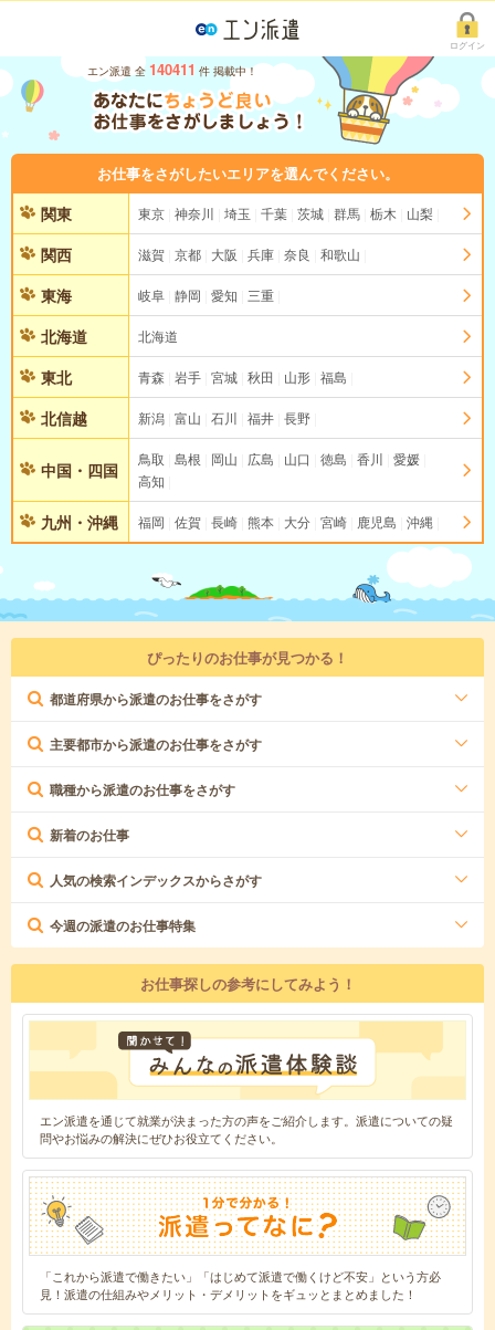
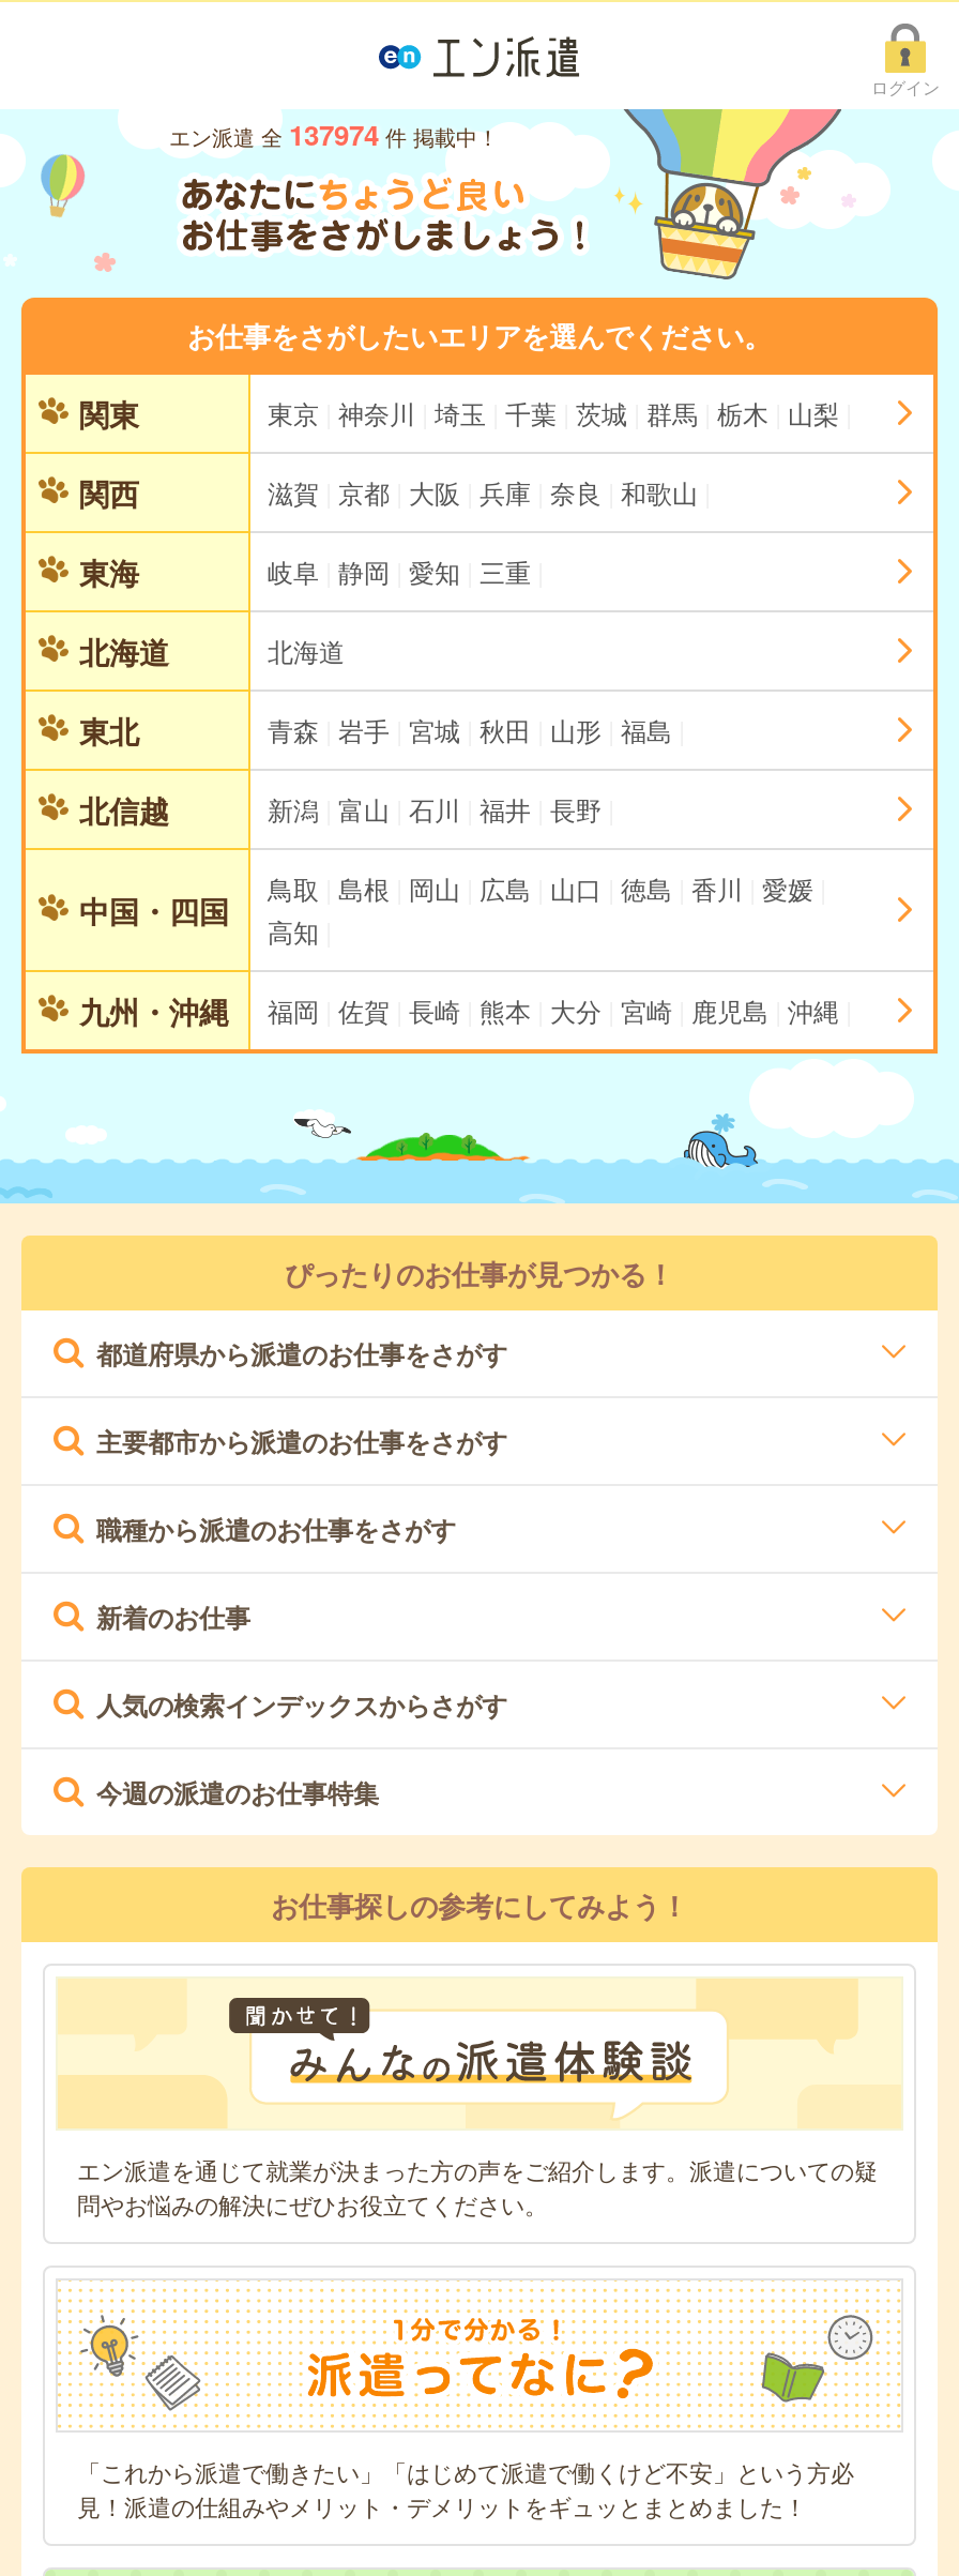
[87,59,257,80] エン派遣 全 140411 件 掲載中！ -> [169,115,499,155] エン派遣 全 137974 件 掲載中！

